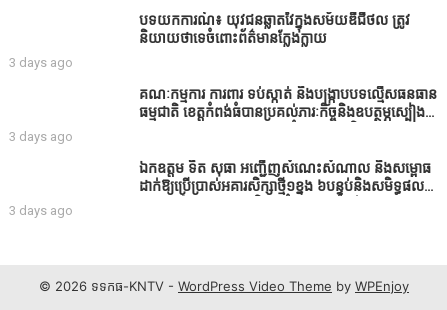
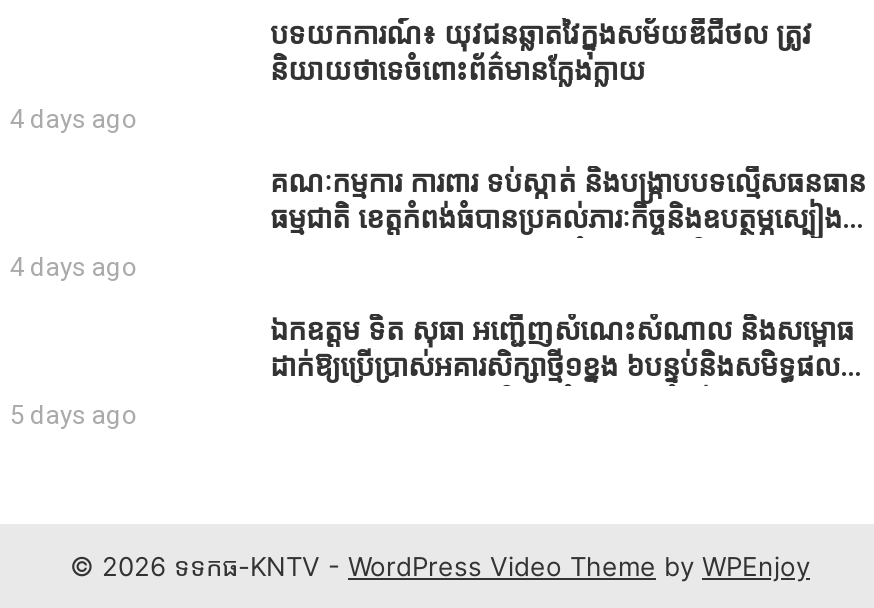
[9,55,73,70] 3 days ago -> [10,104,138,134] 4 days ago
[9,129,73,144] 3 days ago -> [10,252,138,282] 4 days ago
[9,203,73,218] 3 days ago -> [10,400,138,430] 5 days ago

